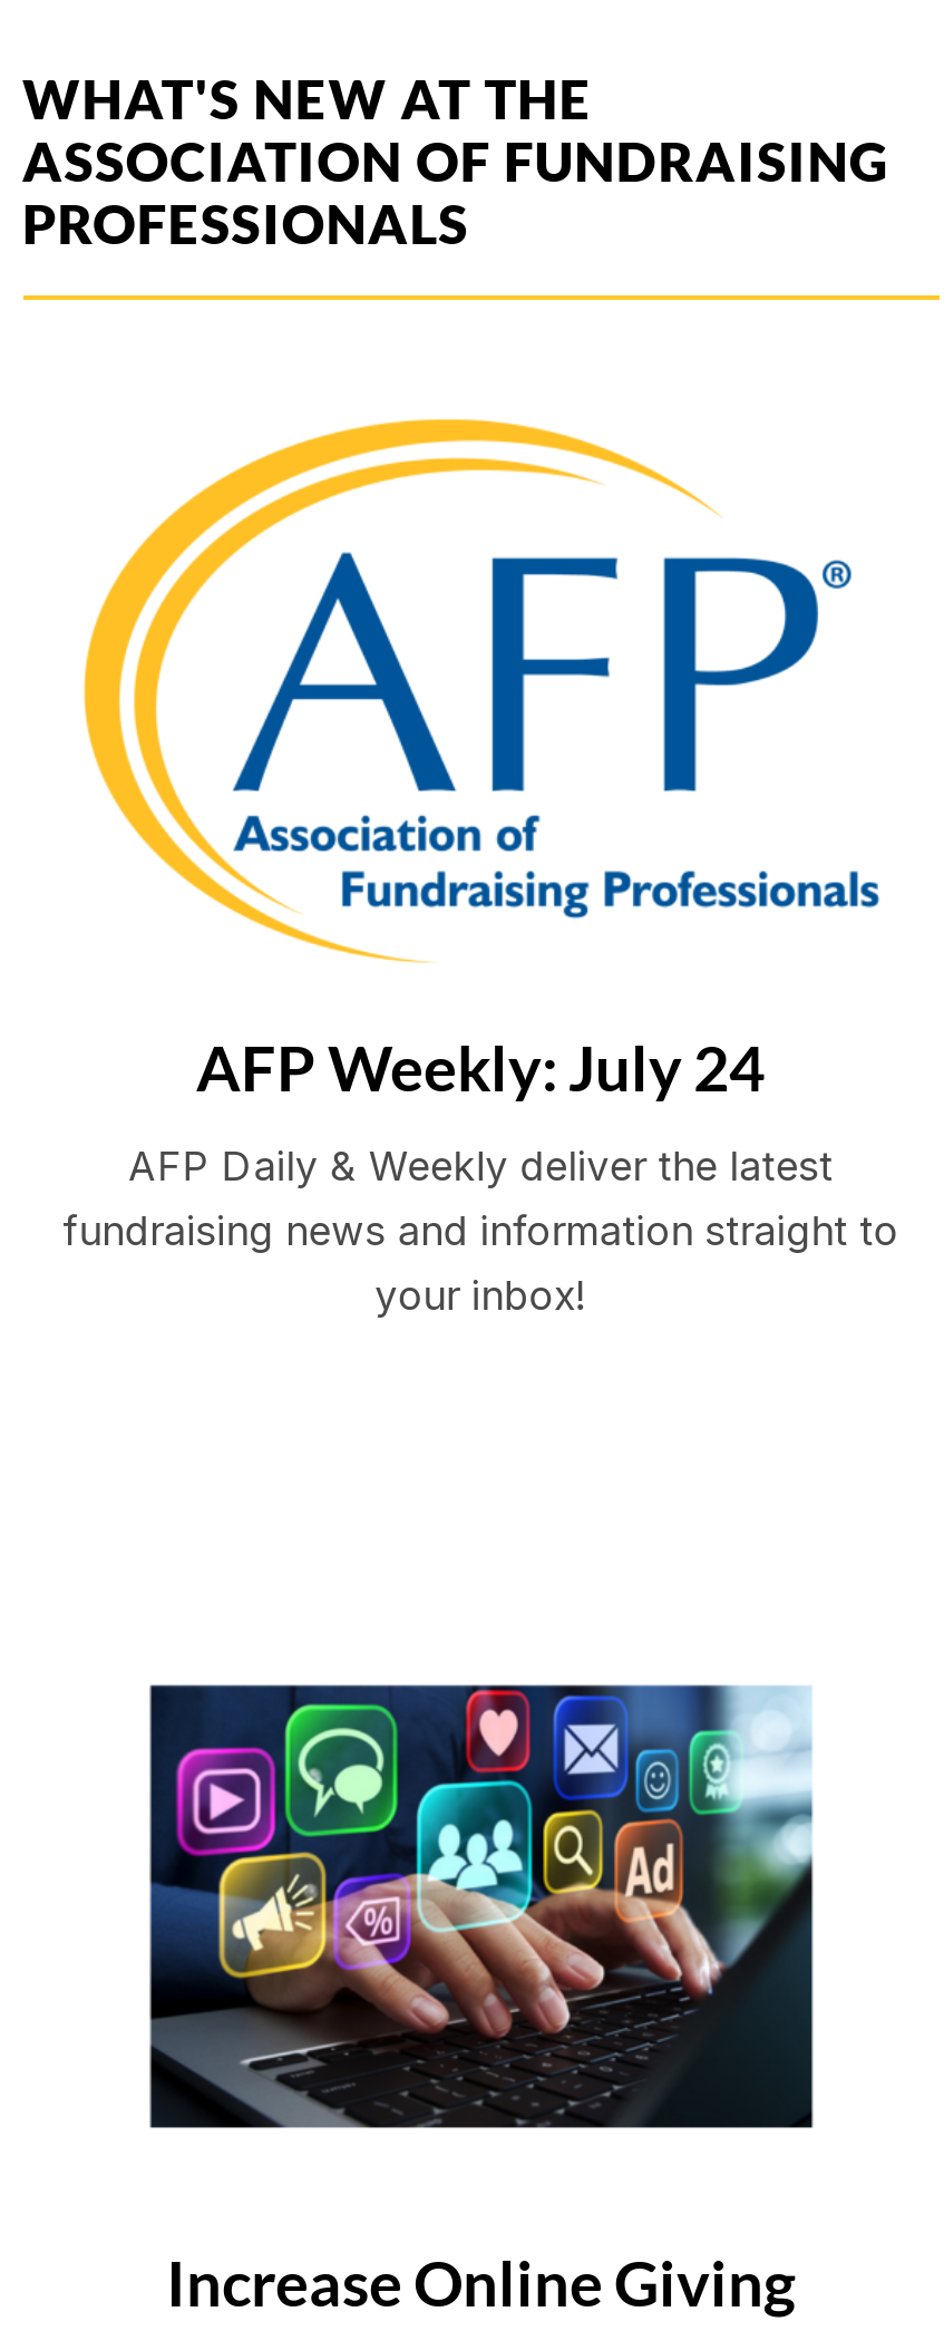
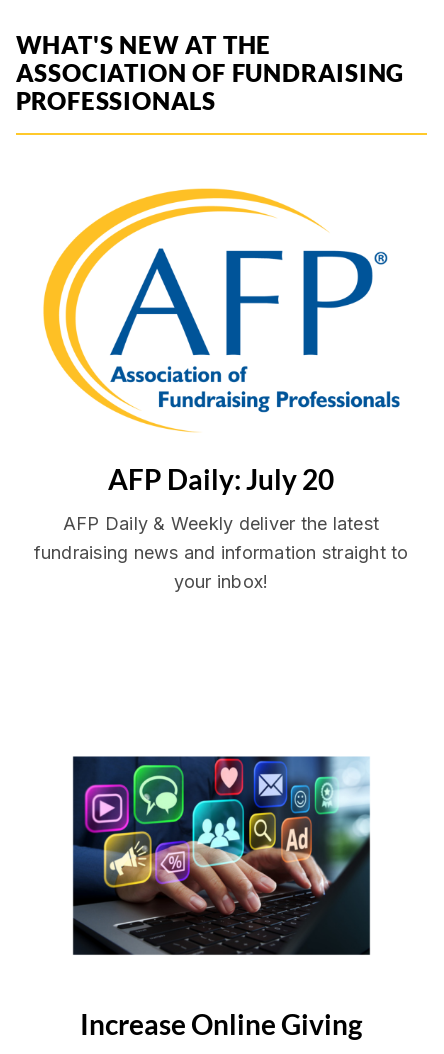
[196,1029,765,1105] AFP Weekly: July 24 -> [108,462,334,496] AFP Daily: July 20

